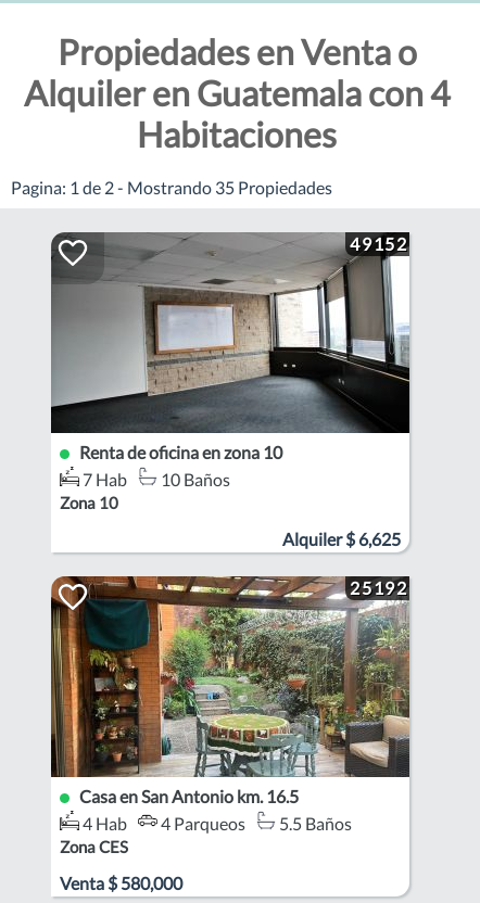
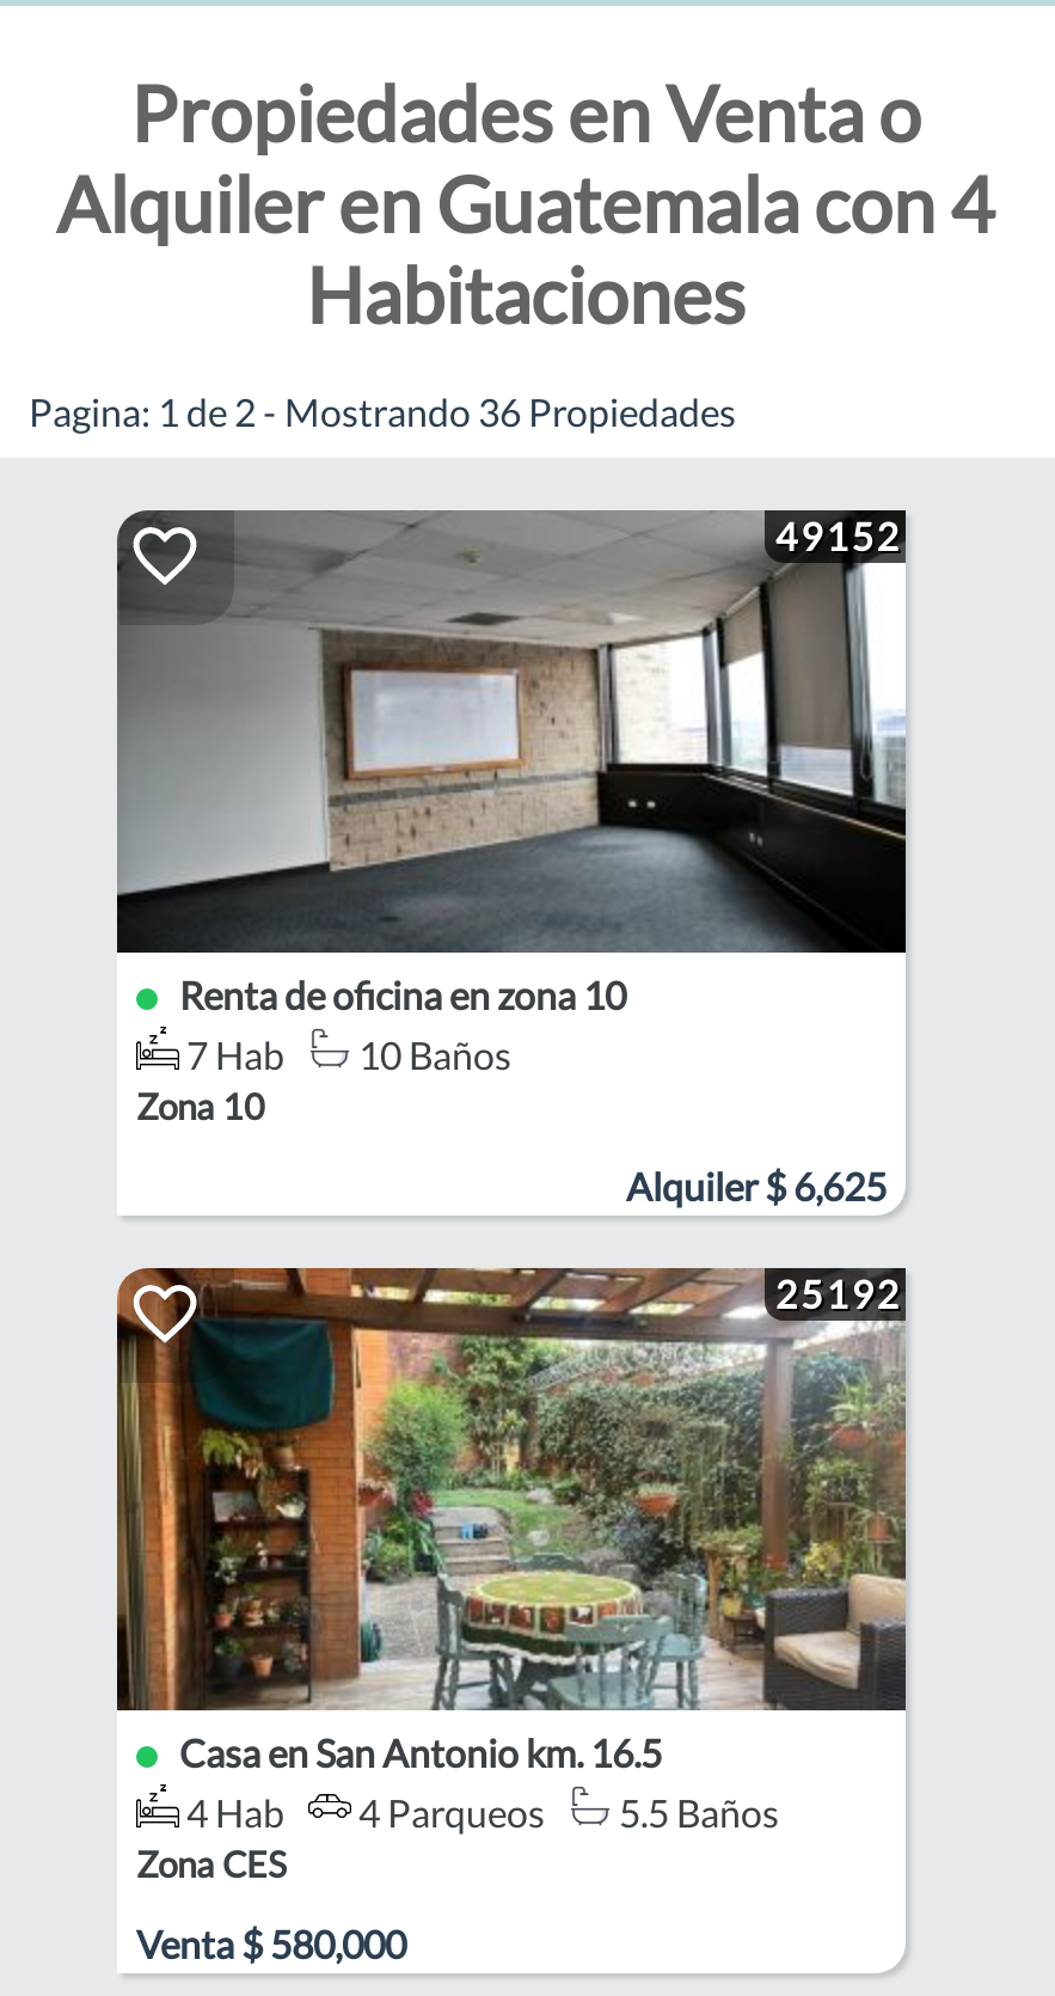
[11,177,332,197] Pagina: 1 de 2 - Mostrando 35 Propiedades -> [29,388,736,433] Pagina: 1 de 2 - Mostrando 36 Propiedades

